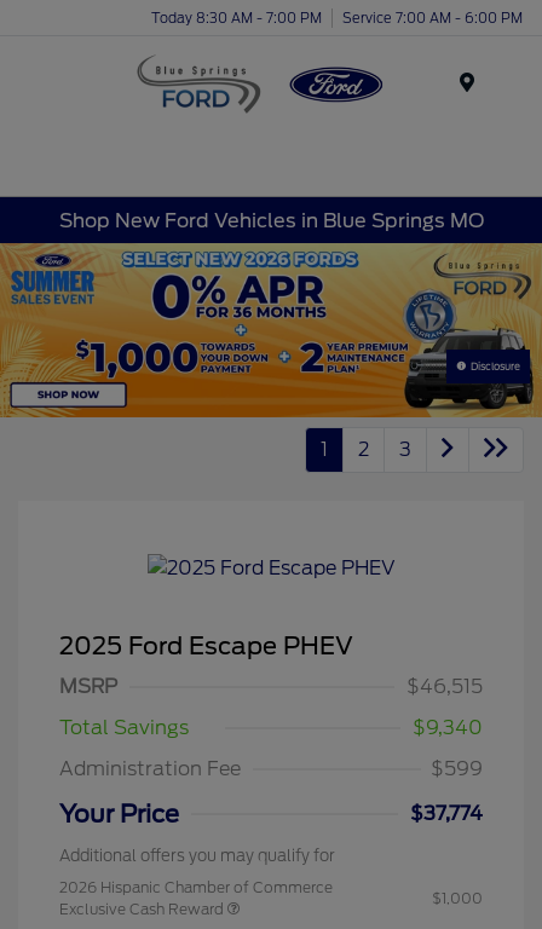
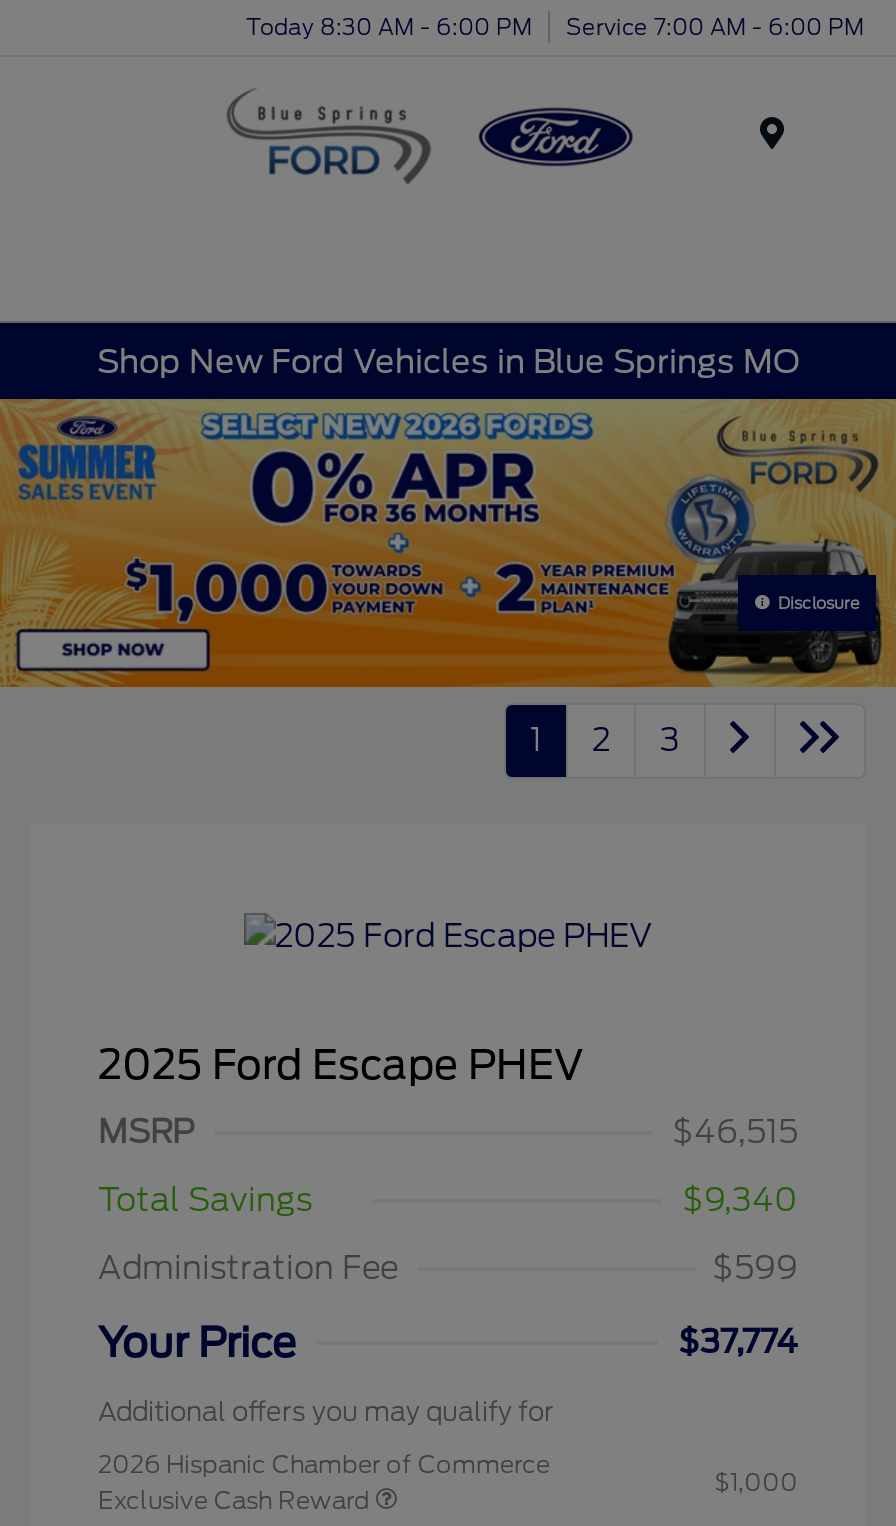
[151,9,523,26] Today 8:30 AM - 7:00 PM Service 7:00 AM - 6:00 PM -> [246,12,864,40] Today 8:30 AM - 6:00 PM Service 7:00 AM - 6:00 PM

